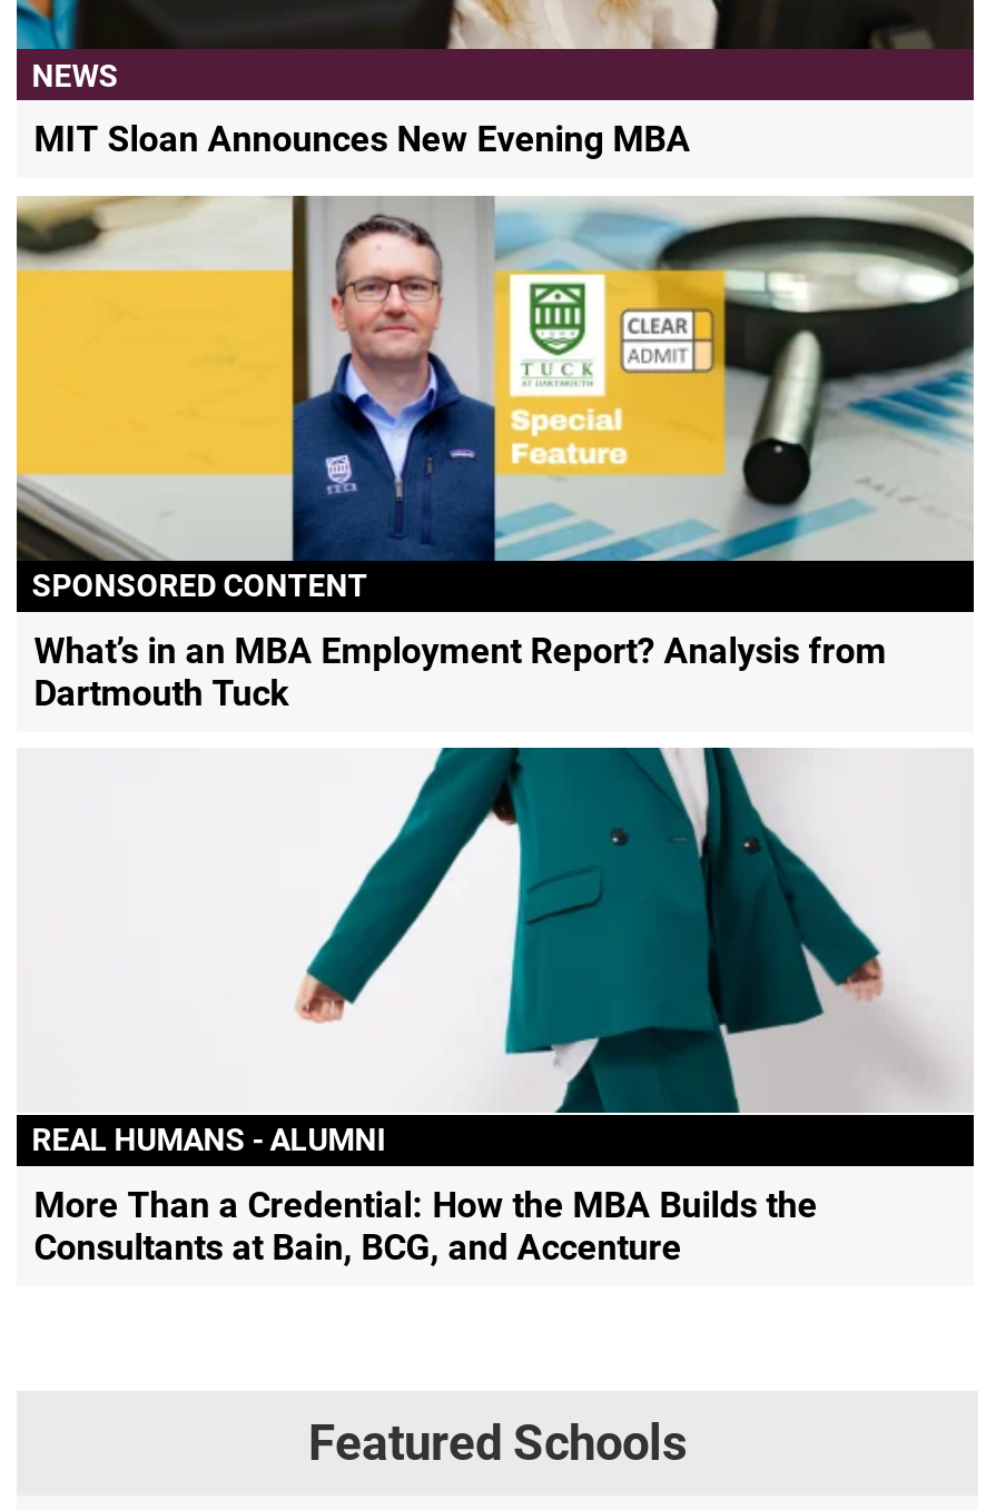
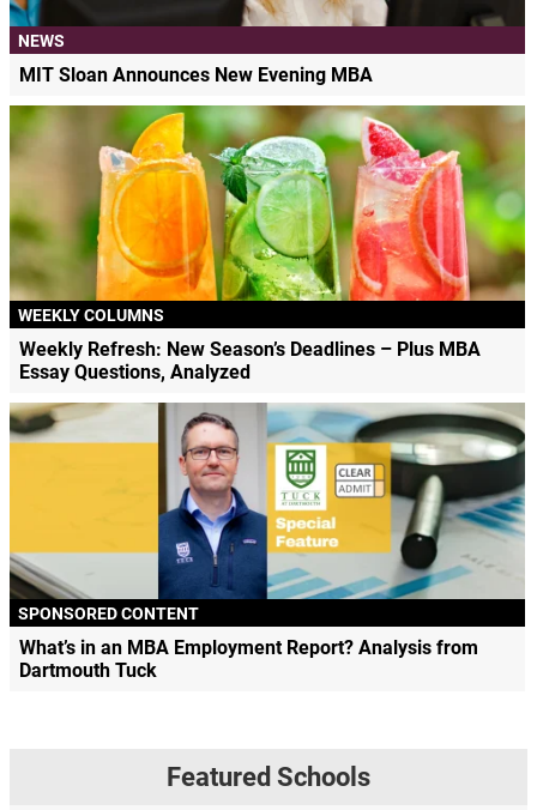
none -> [8,104,526,384] [image] | WEEKLY COLUMNS | Weekly Refresh: New Season’s Deadlines – Plus MBA | Essay Questions, Analyzed
moved [12,194,978,713] -> [7,403,527,682]: [image] | SPONSORED CONTENT | What’s in an MBA Employment Report? Analysis from | Dartmouth Tuck
[32,746,907,1267] [image] | REAL HUMANS - ALUMNI | More Than a Credential: How the MBA Builds the | Consultants at Bain, BCG, and Accenture -> none

